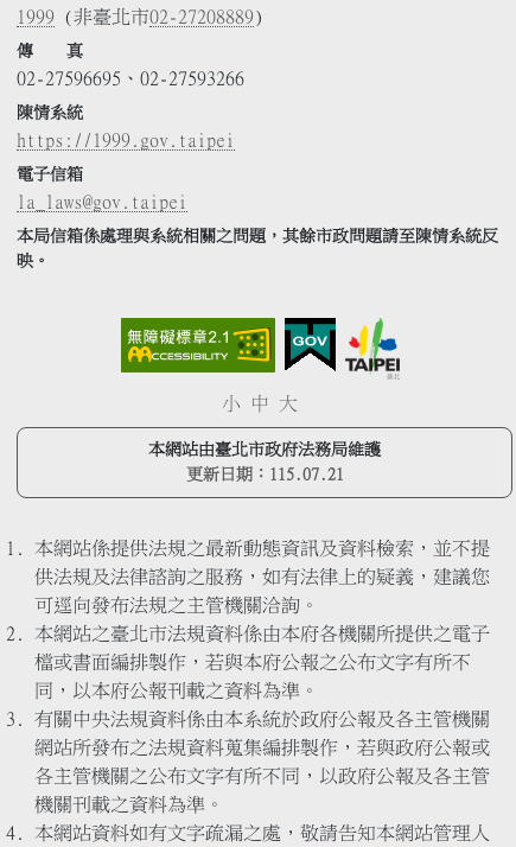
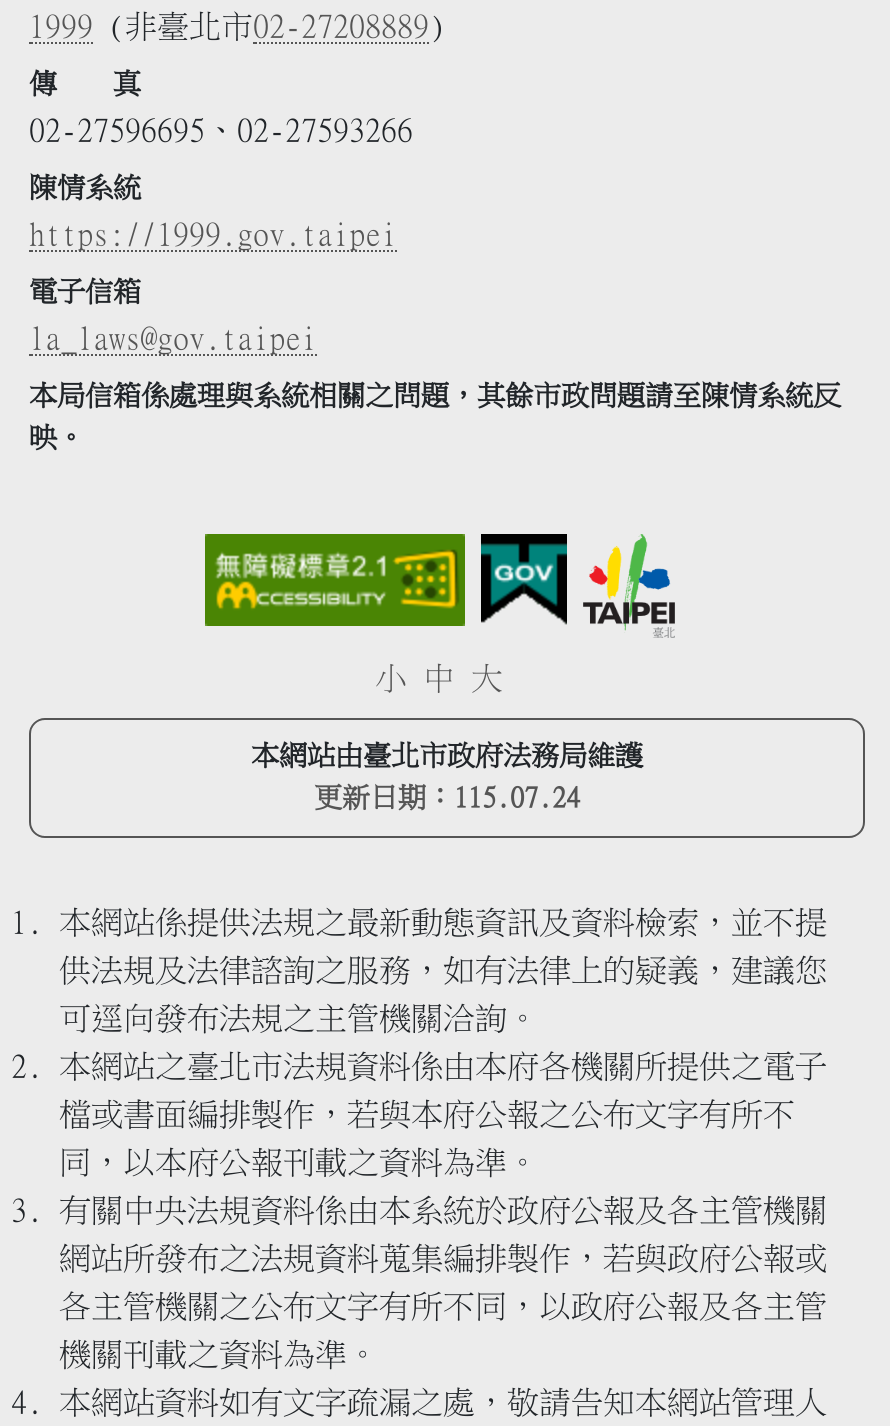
[186,466,343,483] 更新日期：115.07.21 -> [314,784,580,812] 更新日期：115.07.24

